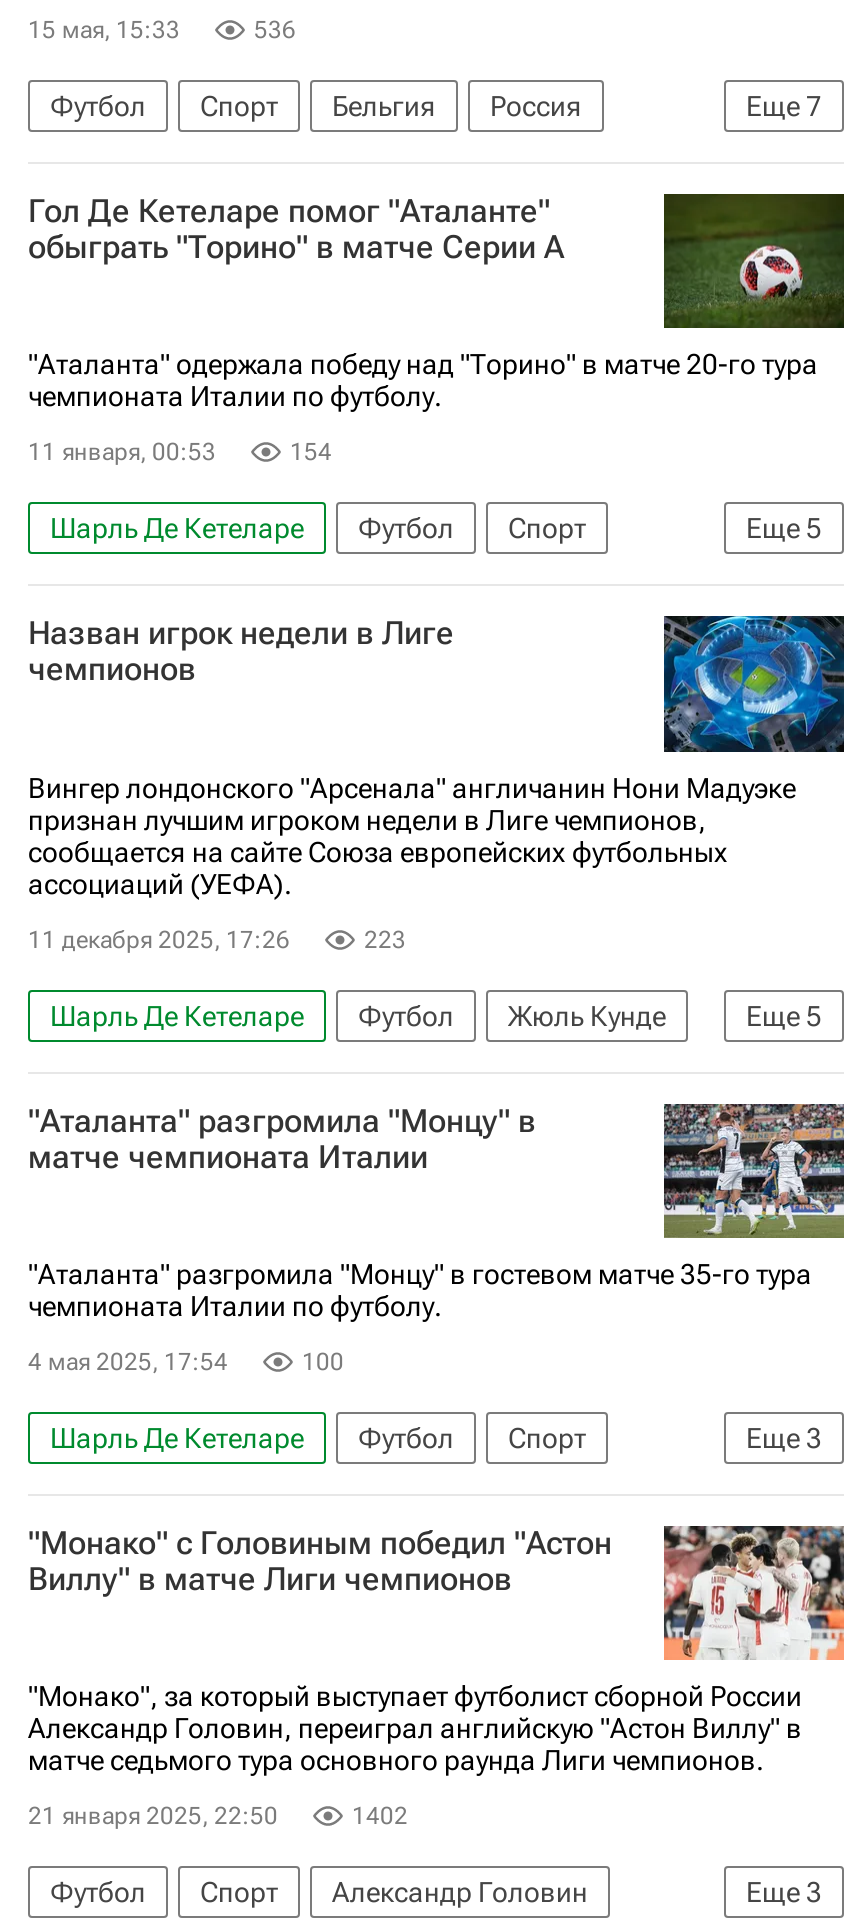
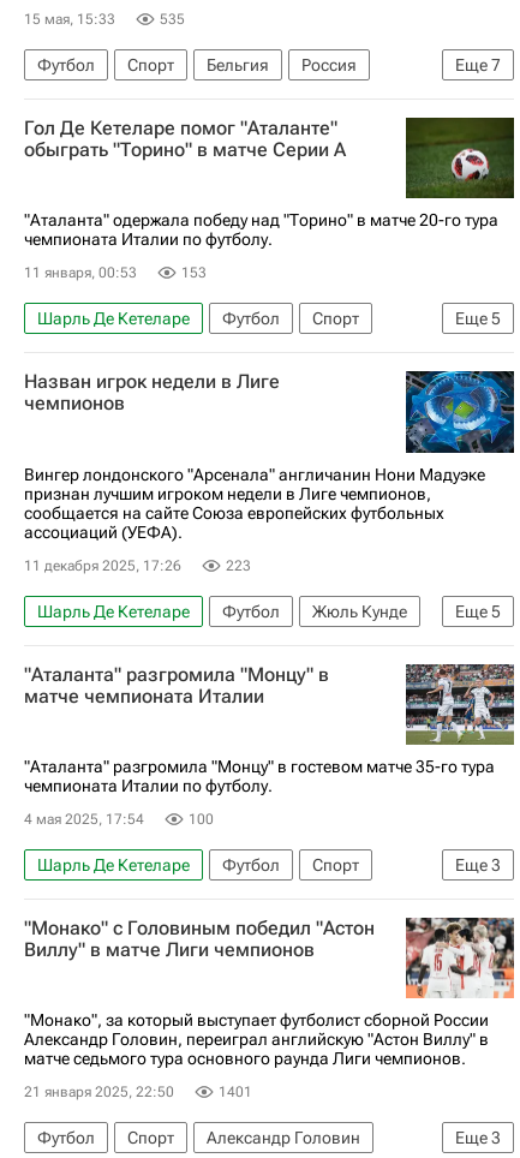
[254,15,296,43] 536 -> [160,10,185,27] 535
[290,438,332,466] 154 -> [181,264,207,281] 153
[352,1802,408,1830] 1402 -> [219,1084,252,1100] 1401

